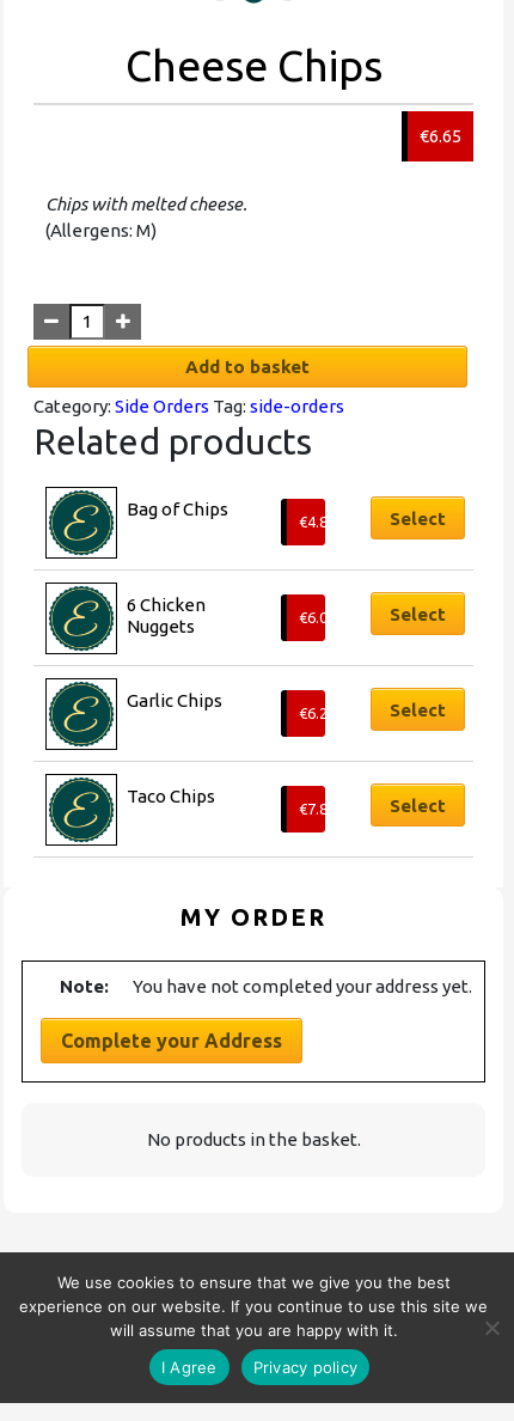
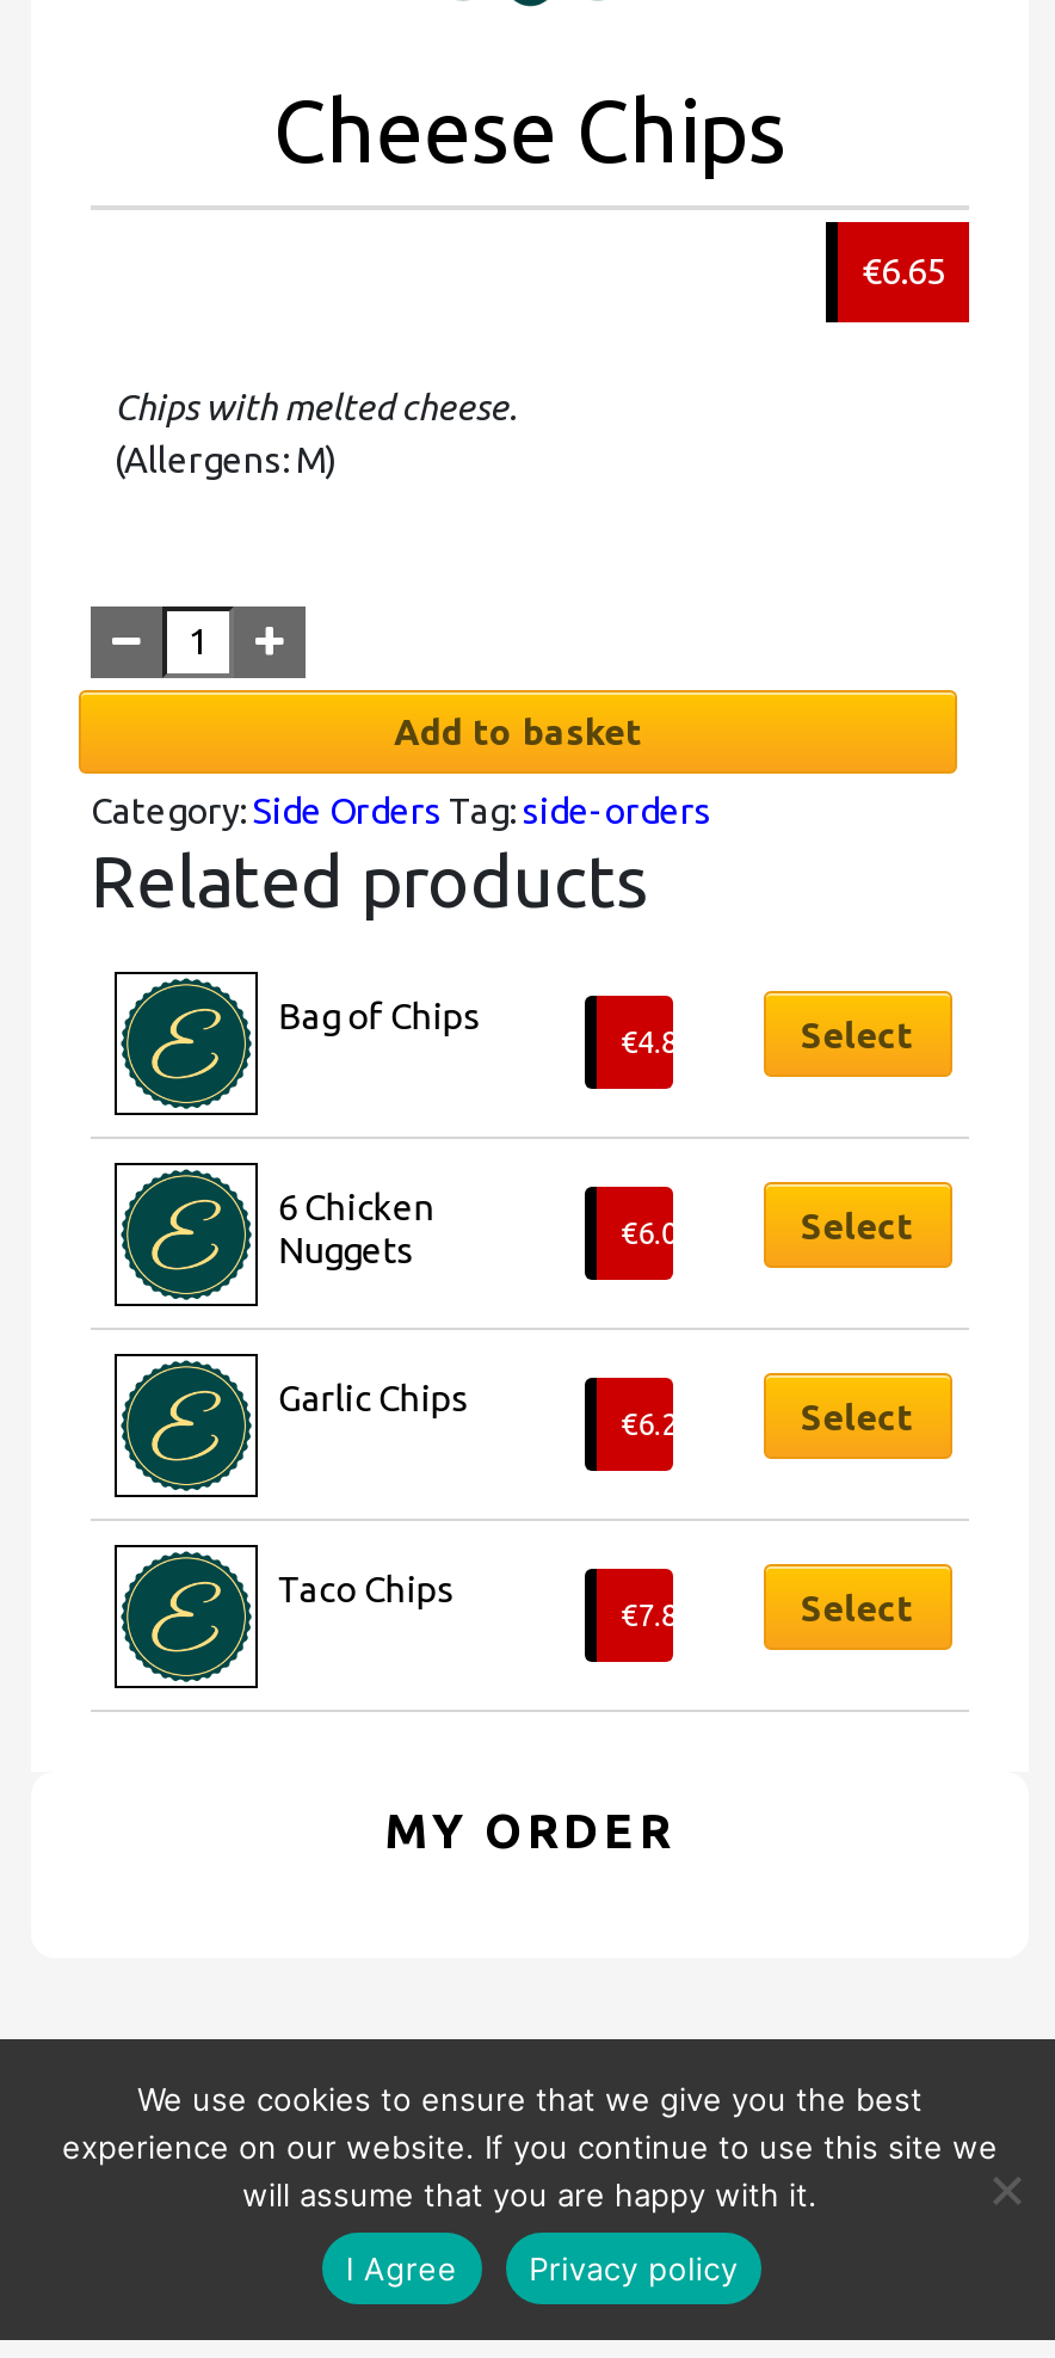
[20,959,487,1084] [image] | Note: | You have not completed your address yet. | Complete your Address -> none
[146,1129,360,1149] No products in the basket. -> none

